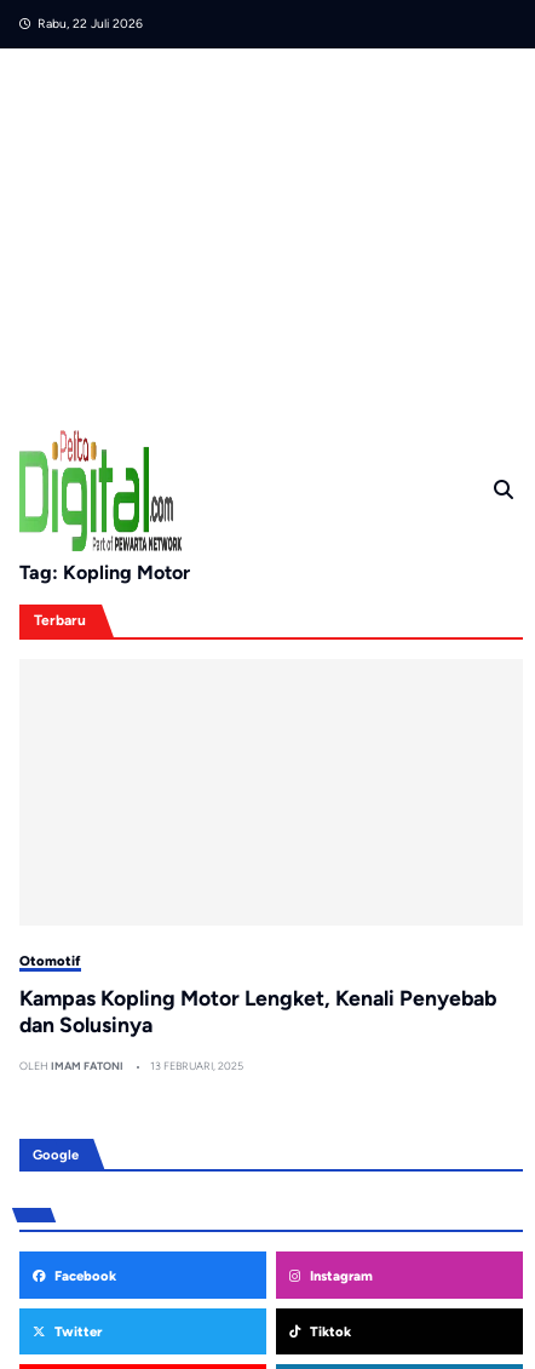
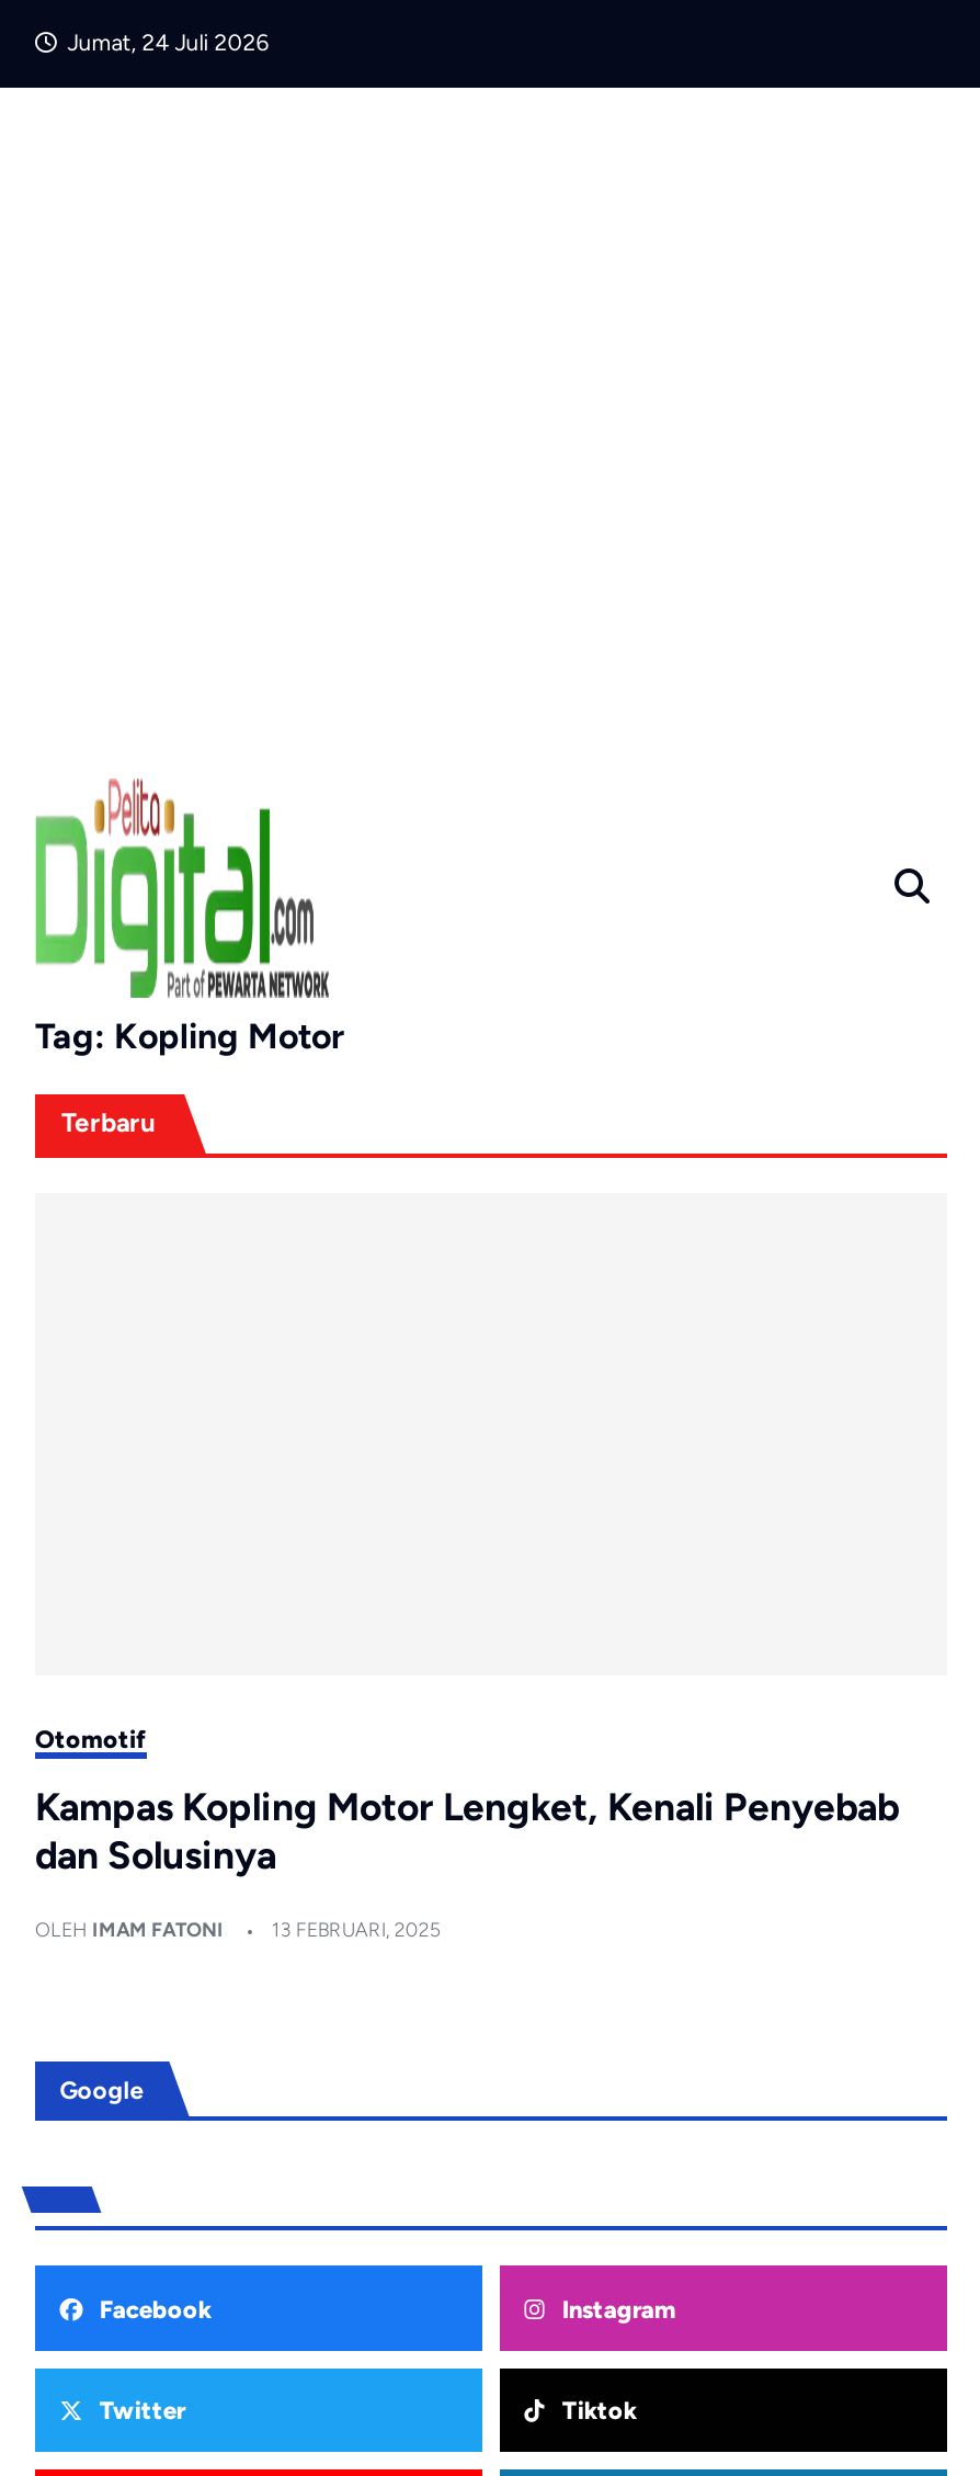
[37,16,143,31] Rabu, 22 Juli 2026 -> [68,29,269,57] Jumat, 24 Juli 2026

